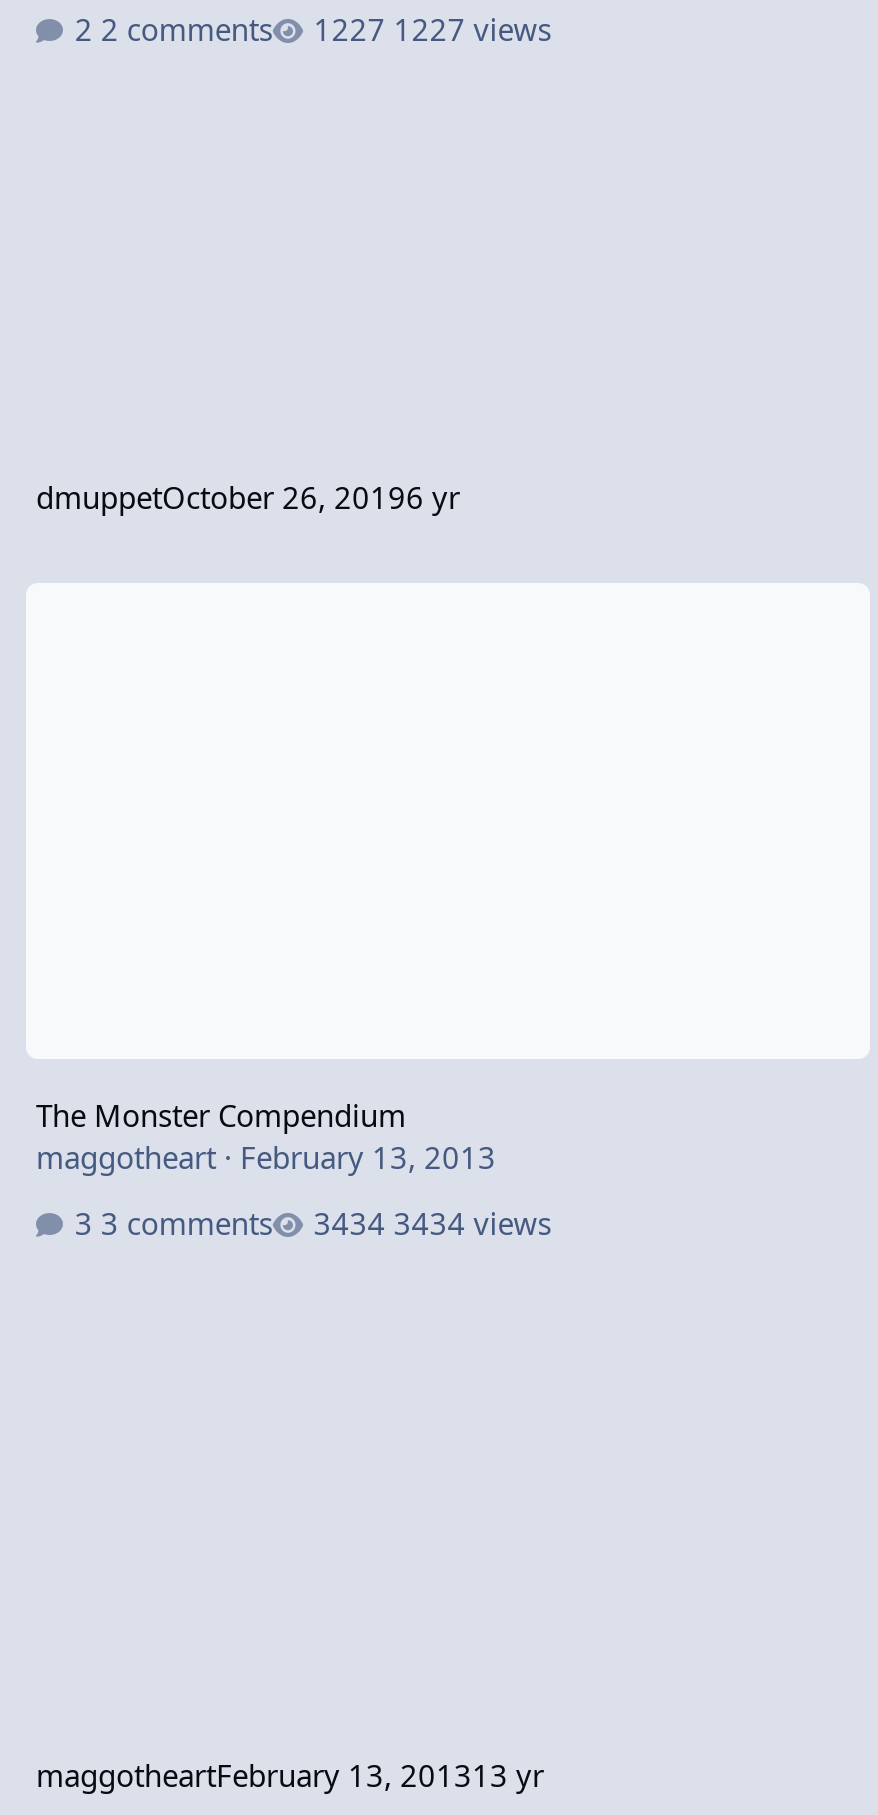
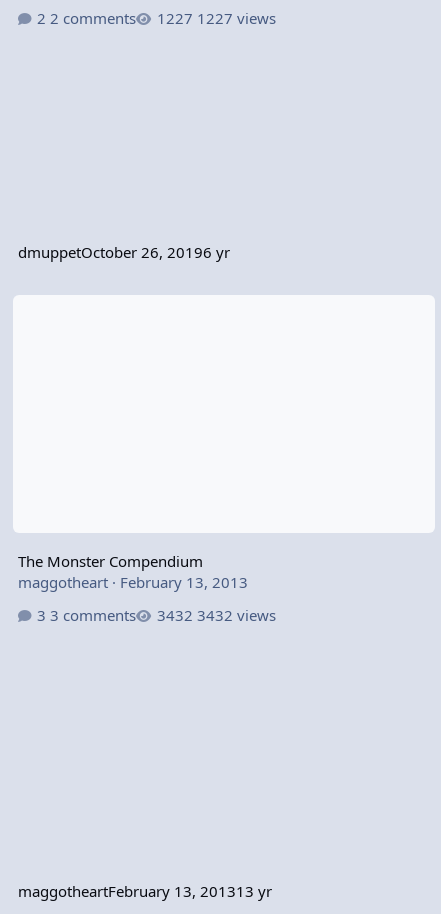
[394,1203,552,1243] 3434 views -> [197,605,276,625] 3432 views

